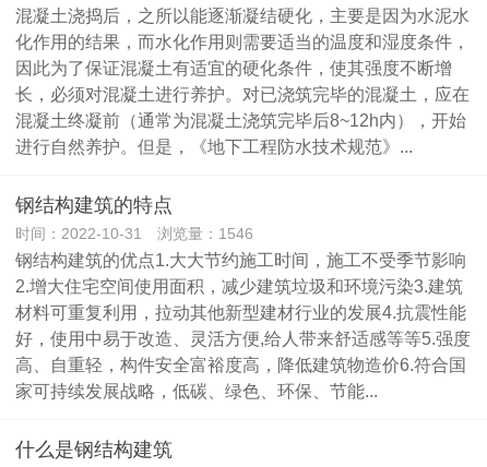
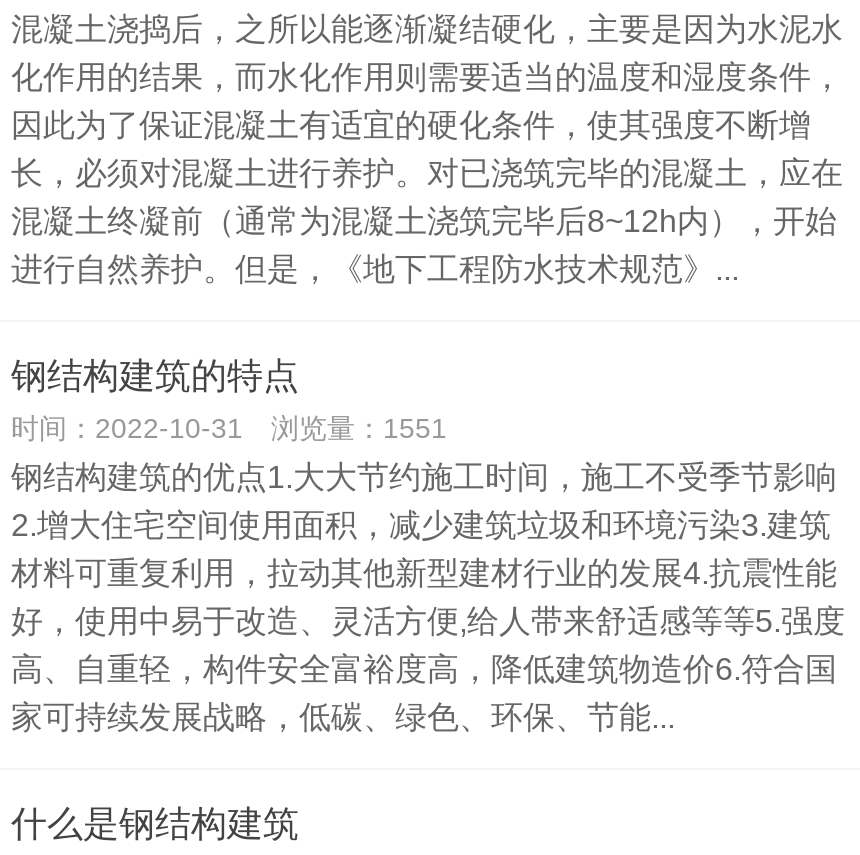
[15,225,253,242] 时间：2022-10-31 浏览量：1546 -> [11,412,447,444] 时间：2022-10-31 浏览量：1551

